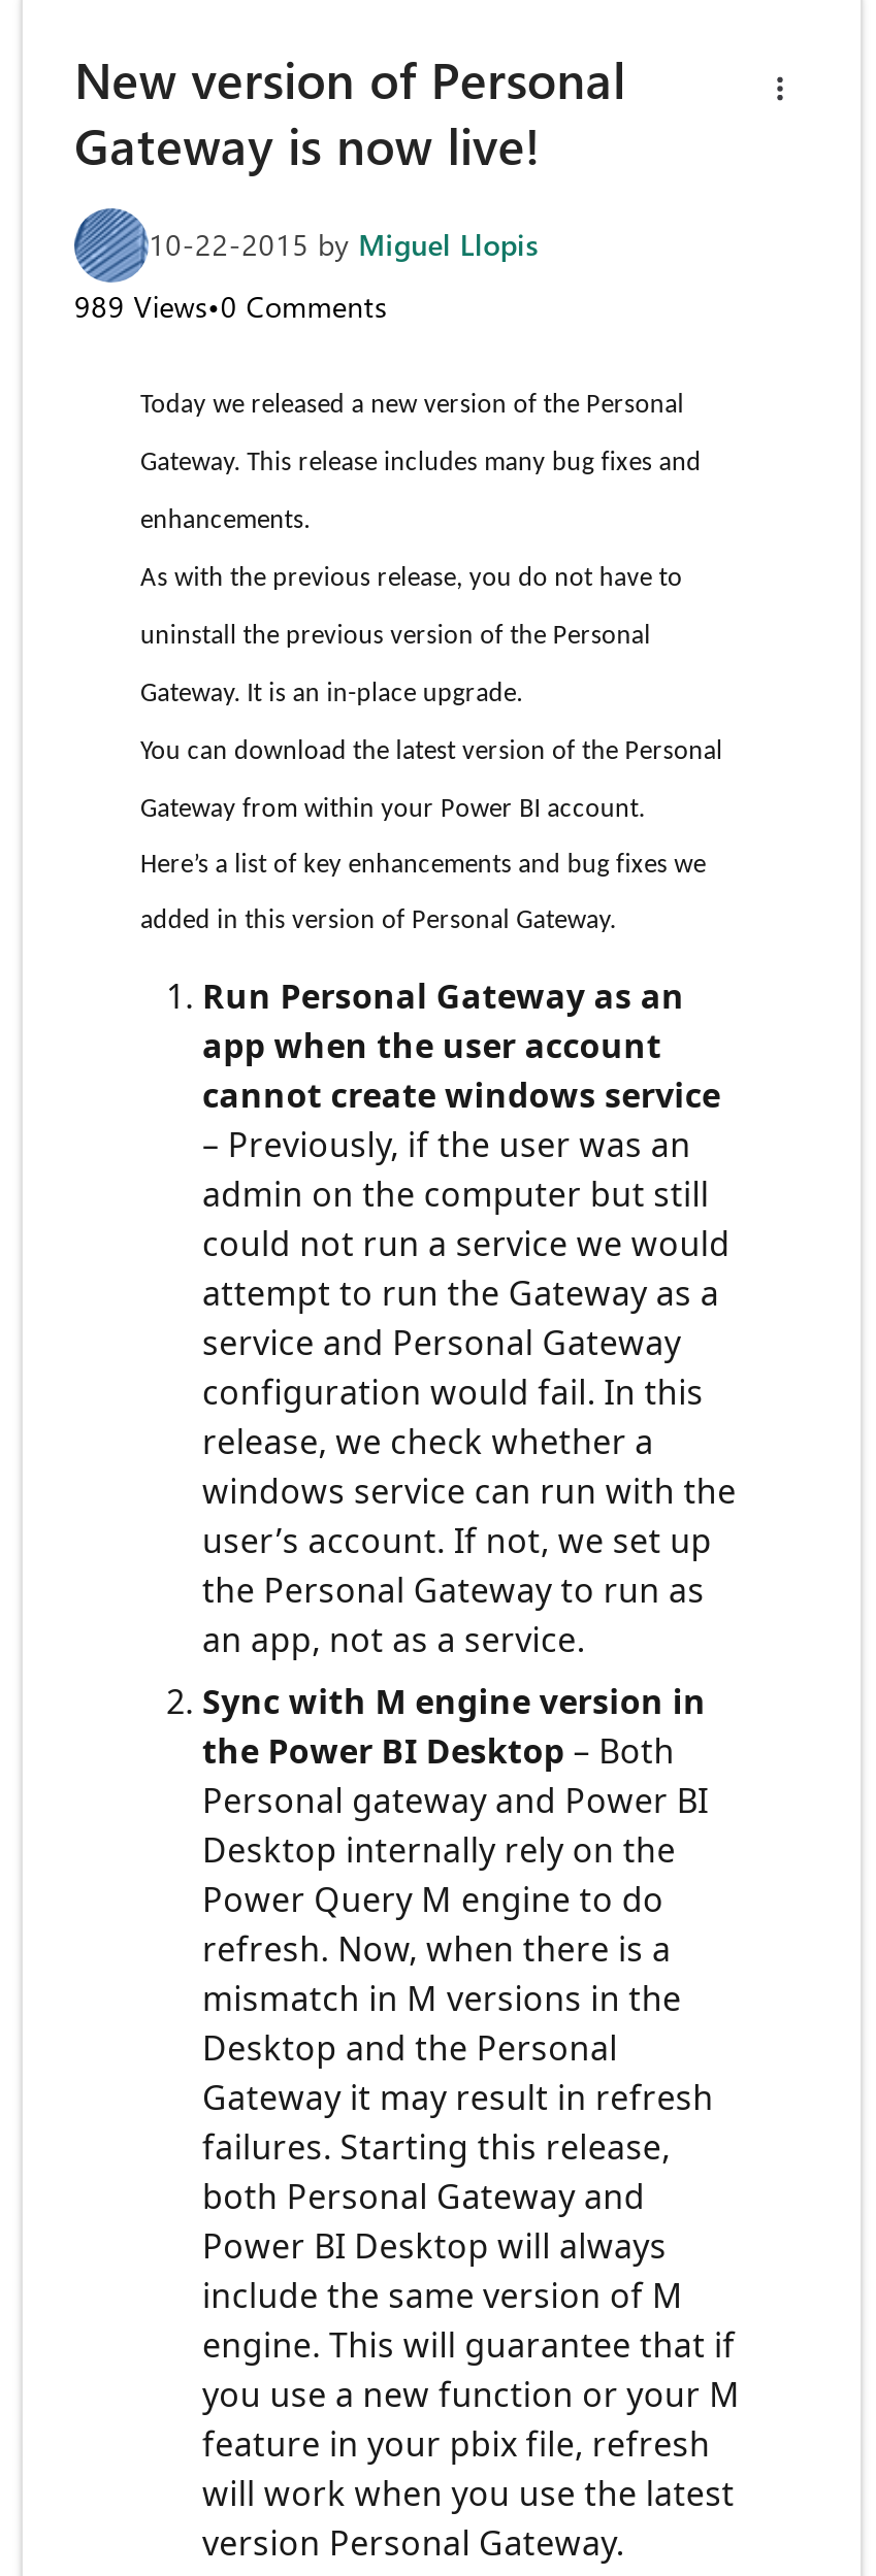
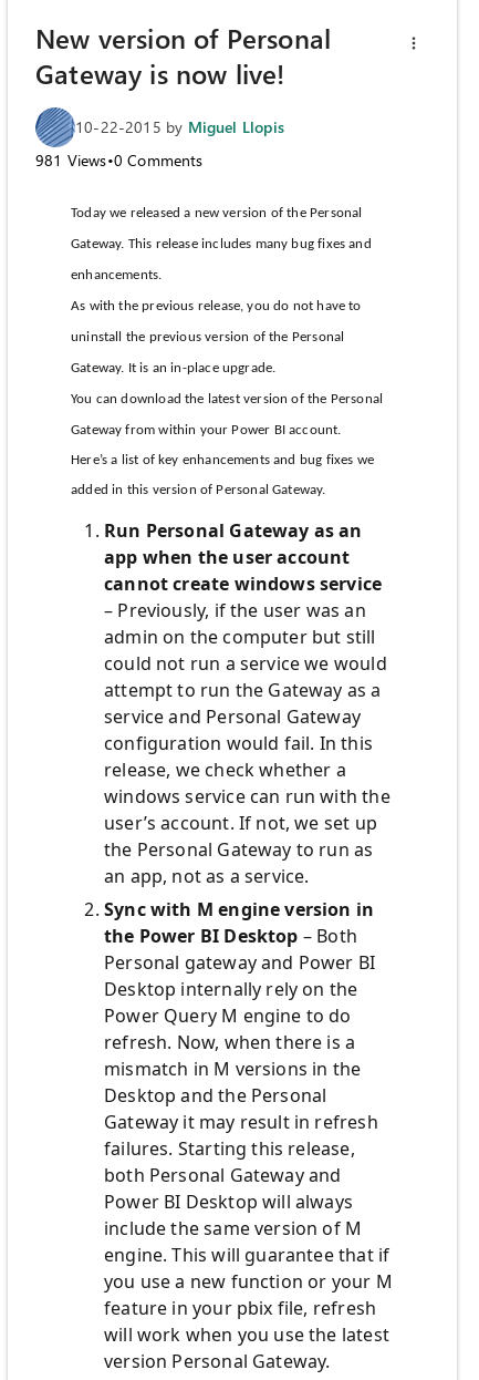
[74,288,387,327] 989 Views•0 Comments -> [35,150,203,171] 981 Views•0 Comments

